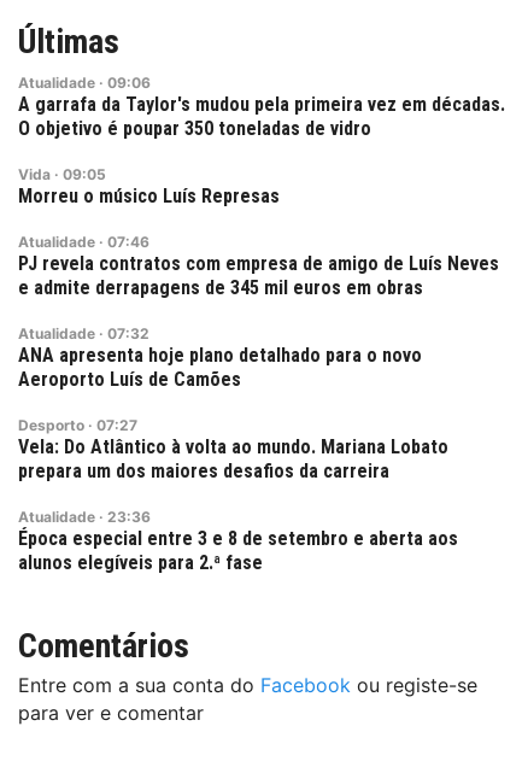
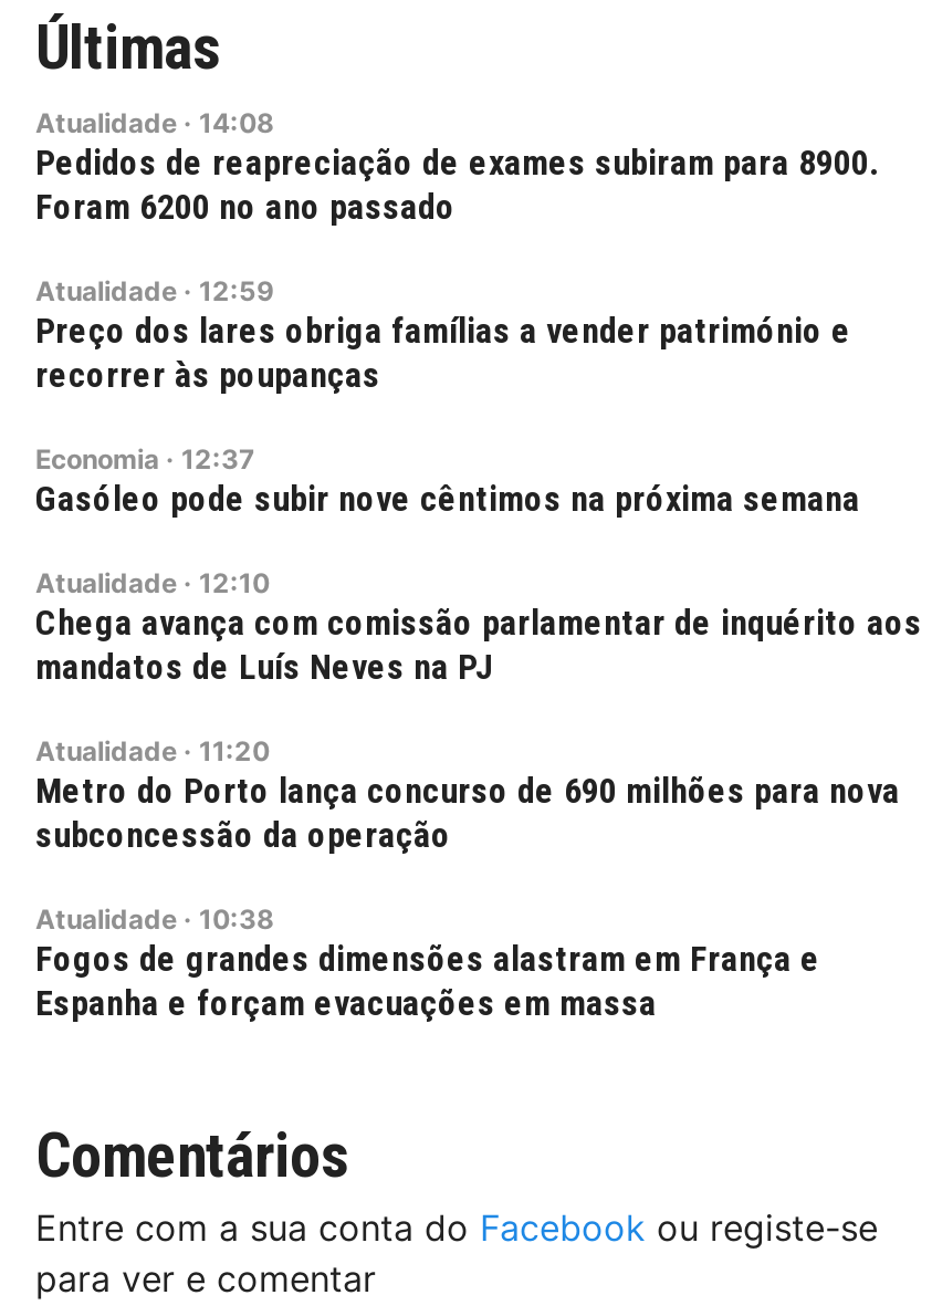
[18,74,505,140] Atualidade · 09:06 | A garrafa da Taylor's mudou pela primeira vez em décadas. | O objetivo é poupar 350 toneladas de vidro -> [35,107,878,228] Atualidade · 14:08 | Pedidos de reapreciação de exames subiram para 8900. | Foram 6200 no ano passado
[18,165,280,208] Vida · 09:05 | Morreu o músico Luís Represas -> [35,275,851,396] Atualidade · 12:59 | Preço dos lares obriga famílias a vender património e | recorrer às poupanças
[18,233,499,299] Atualidade · 07:46 | PJ revela contratos com empresa de amigo de Luís Neves | e admite derrapagens de 345 mil euros em obras -> [35,443,860,520] Economia · 12:37 | Gasóleo pode subir nove cêntimos na próxima semana
[18,325,422,391] Atualidade · 07:32 | ANA apresenta hoje plano detalhado para o novo | Aeroporto Luís de Camões -> [35,567,922,688] Atualidade · 12:10 | Chega avança com comissão parlamentar de inquérito aos | mandatos de Luís Neves na PJ
[18,416,448,483] Desporto · 07:27 | Vela: Do Atlântico à volta ao mundo. Mariana Lobato | prepara um dos maiores desafios da carreira -> [35,735,900,856] Atualidade · 11:20 | Metro do Porto lança concurso de 690 milhões para nova | subconcessão da operação
[18,508,458,574] Atualidade · 23:36 | Época especial entre 3 e 8 de setembro e aberta aos | alunos elegíveis para 2.ª fase -> [35,903,820,1024] Atualidade · 10:38 | Fogos de grandes dimensões alastram em França e | Espanha e forçam evacuações em massa

